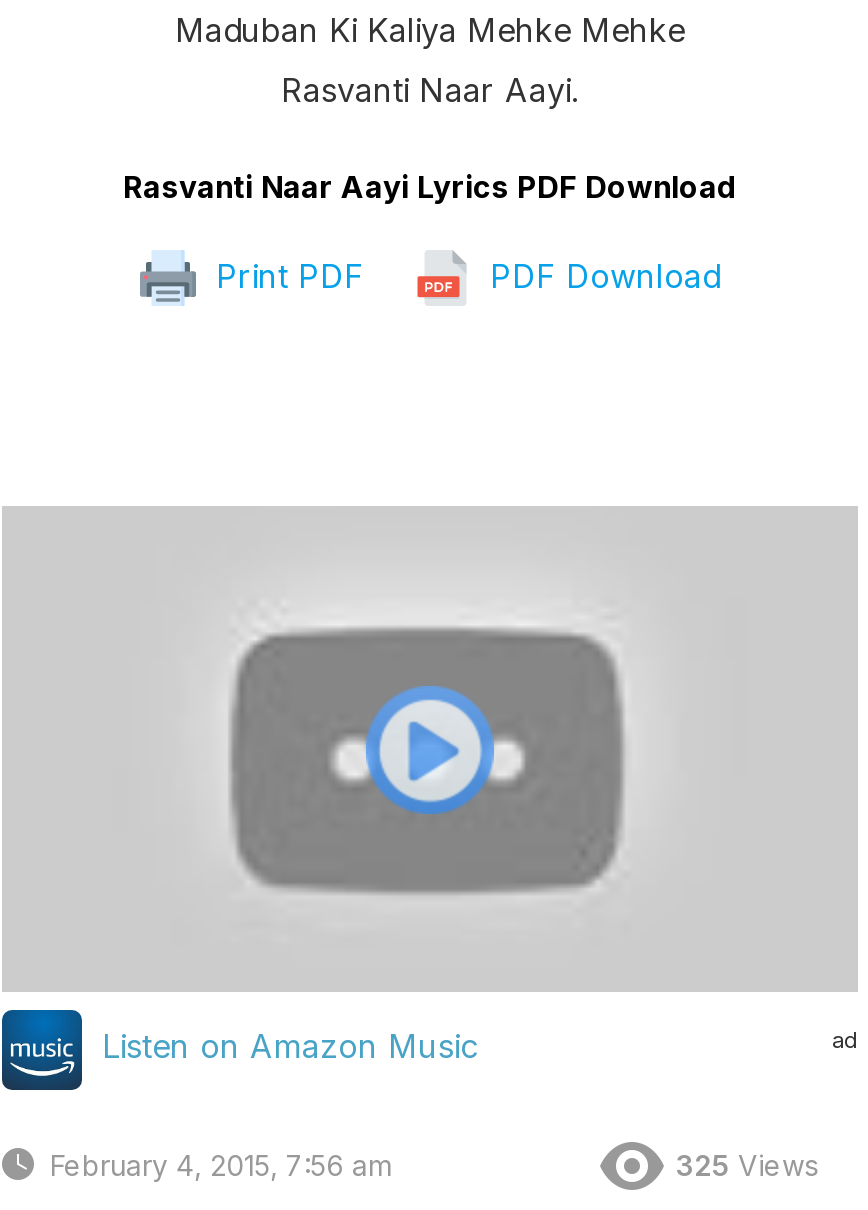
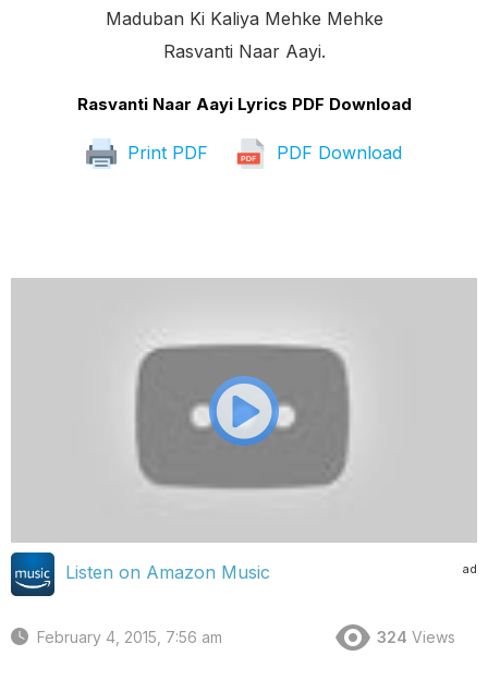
[676,1148,818,1182] 325 Views -> [377,627,455,646] 324 Views

